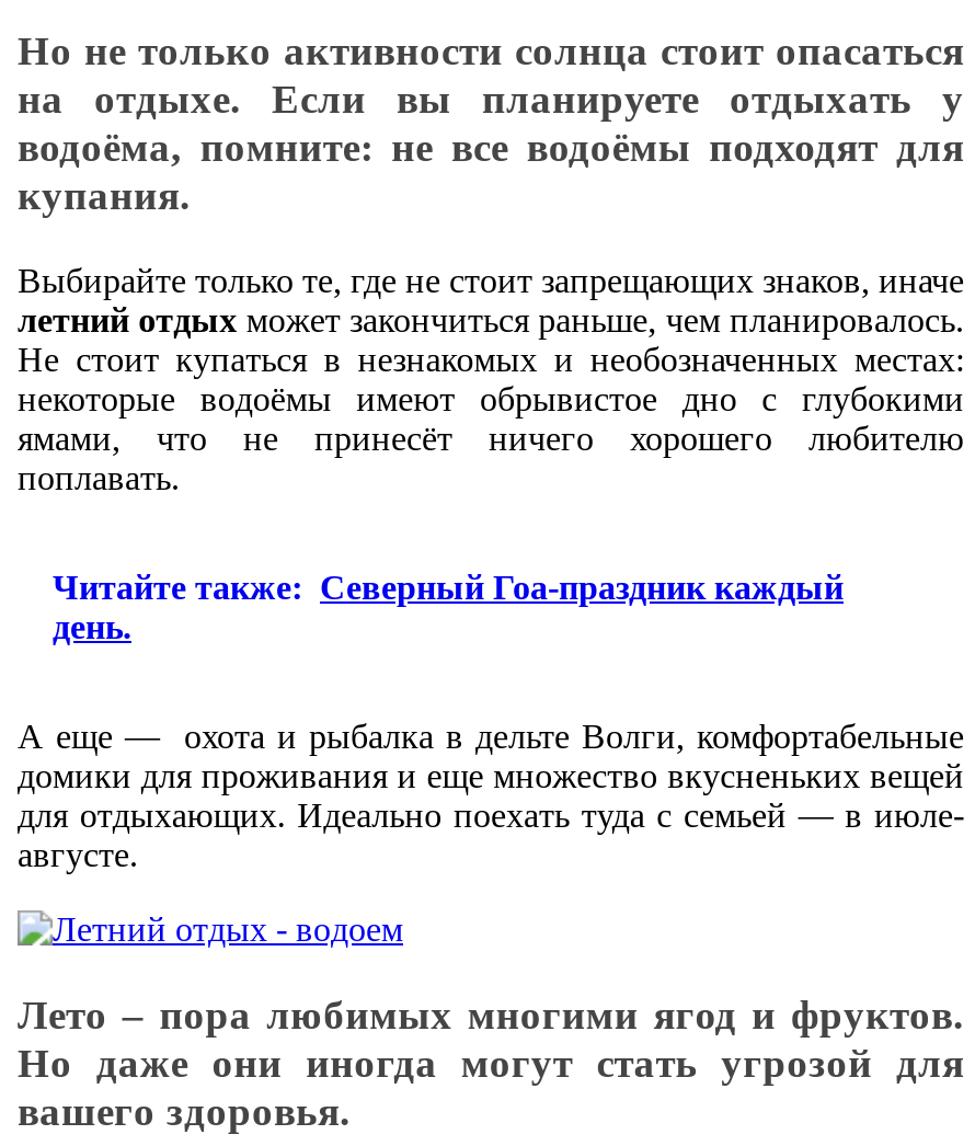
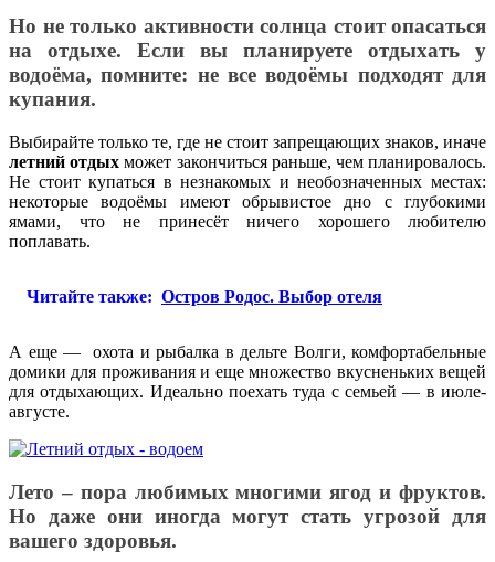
[53,568,844,645] Читайте также: Северный Гоа-праздник каждый | день. -> [27,287,382,306] Читайте также: Остров Родос. Выбор отеля

